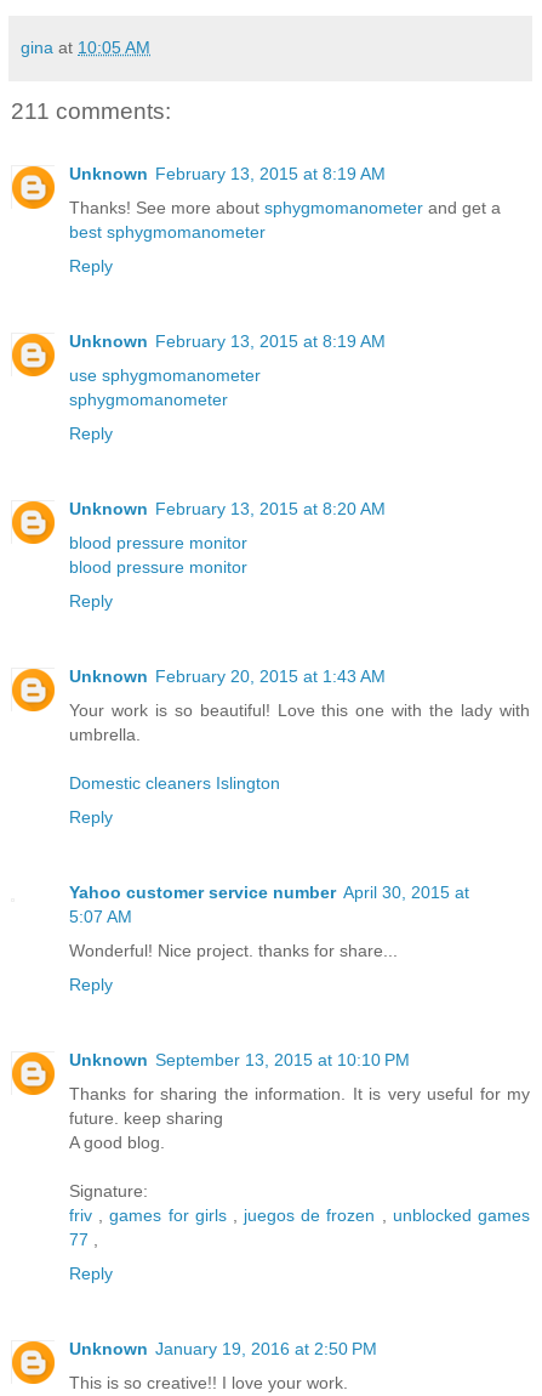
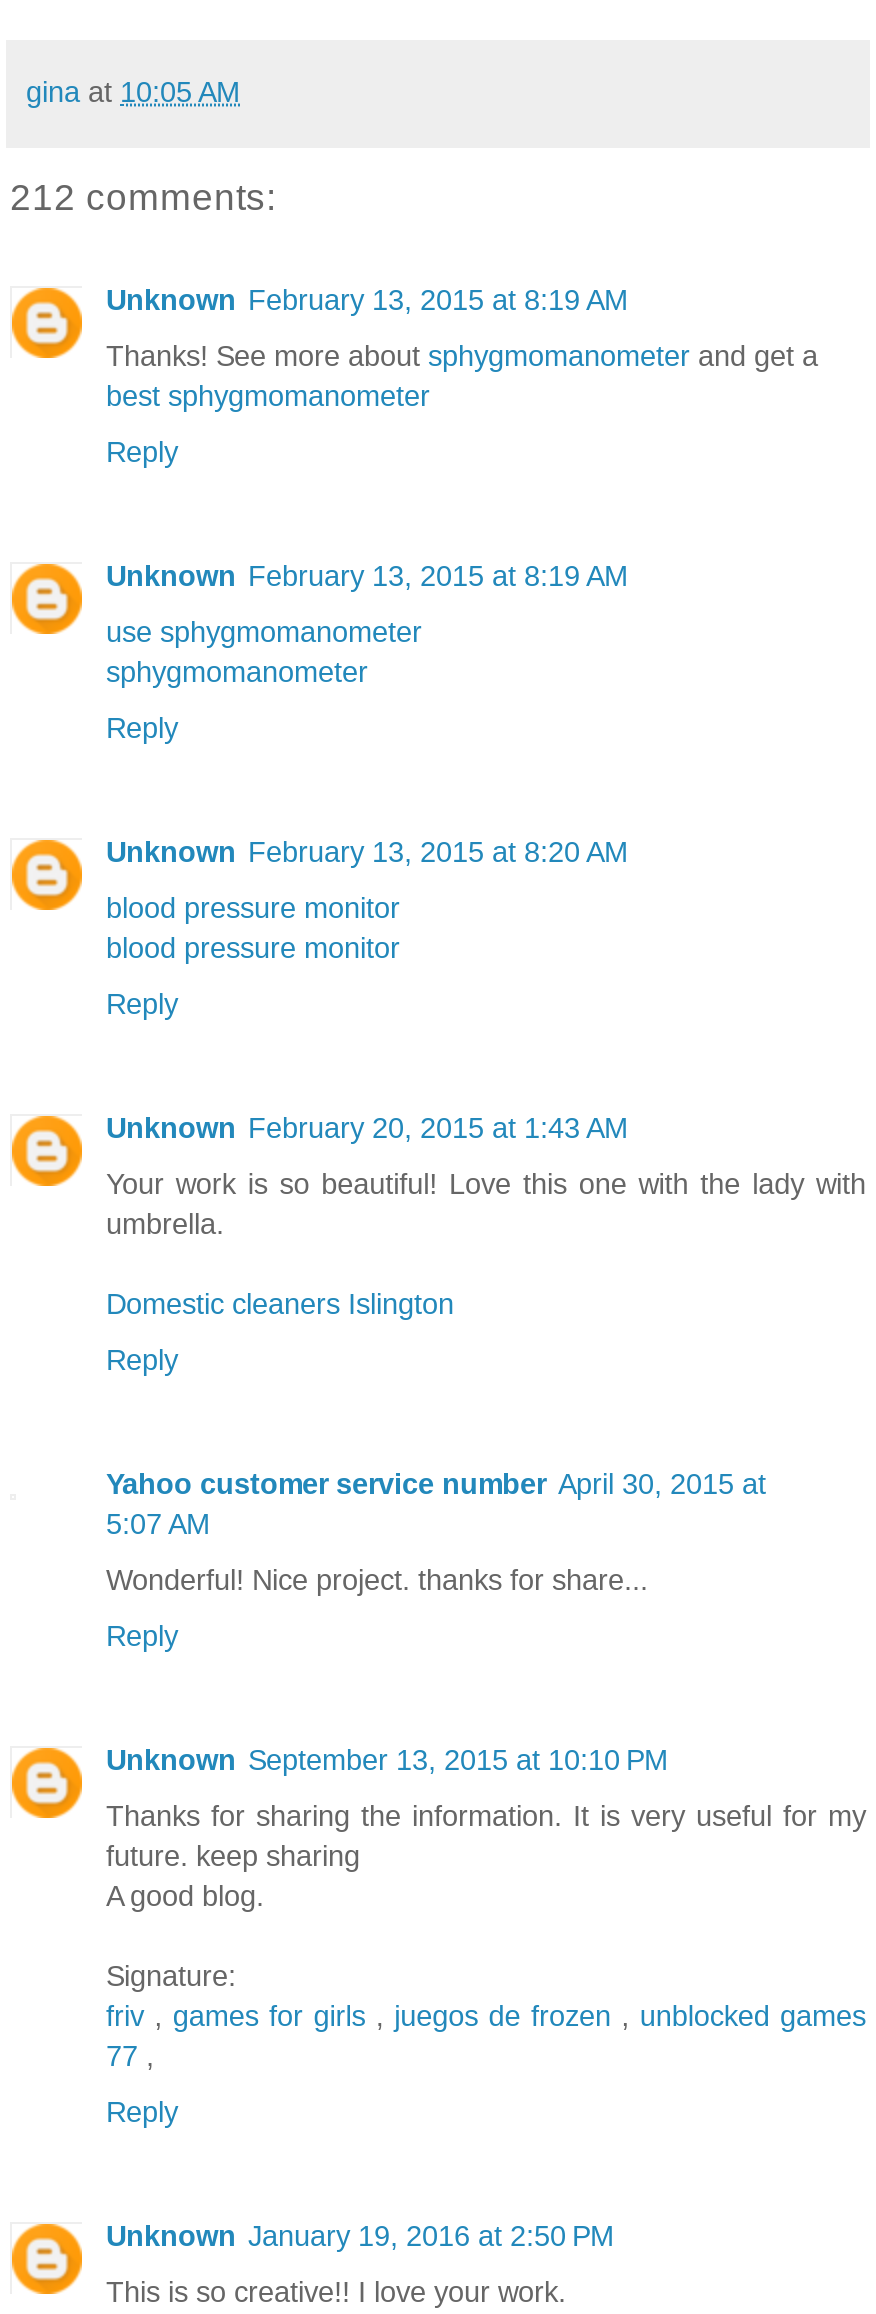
[11,98,171,124] 211 comments: -> [10,176,276,218] 212 comments:

